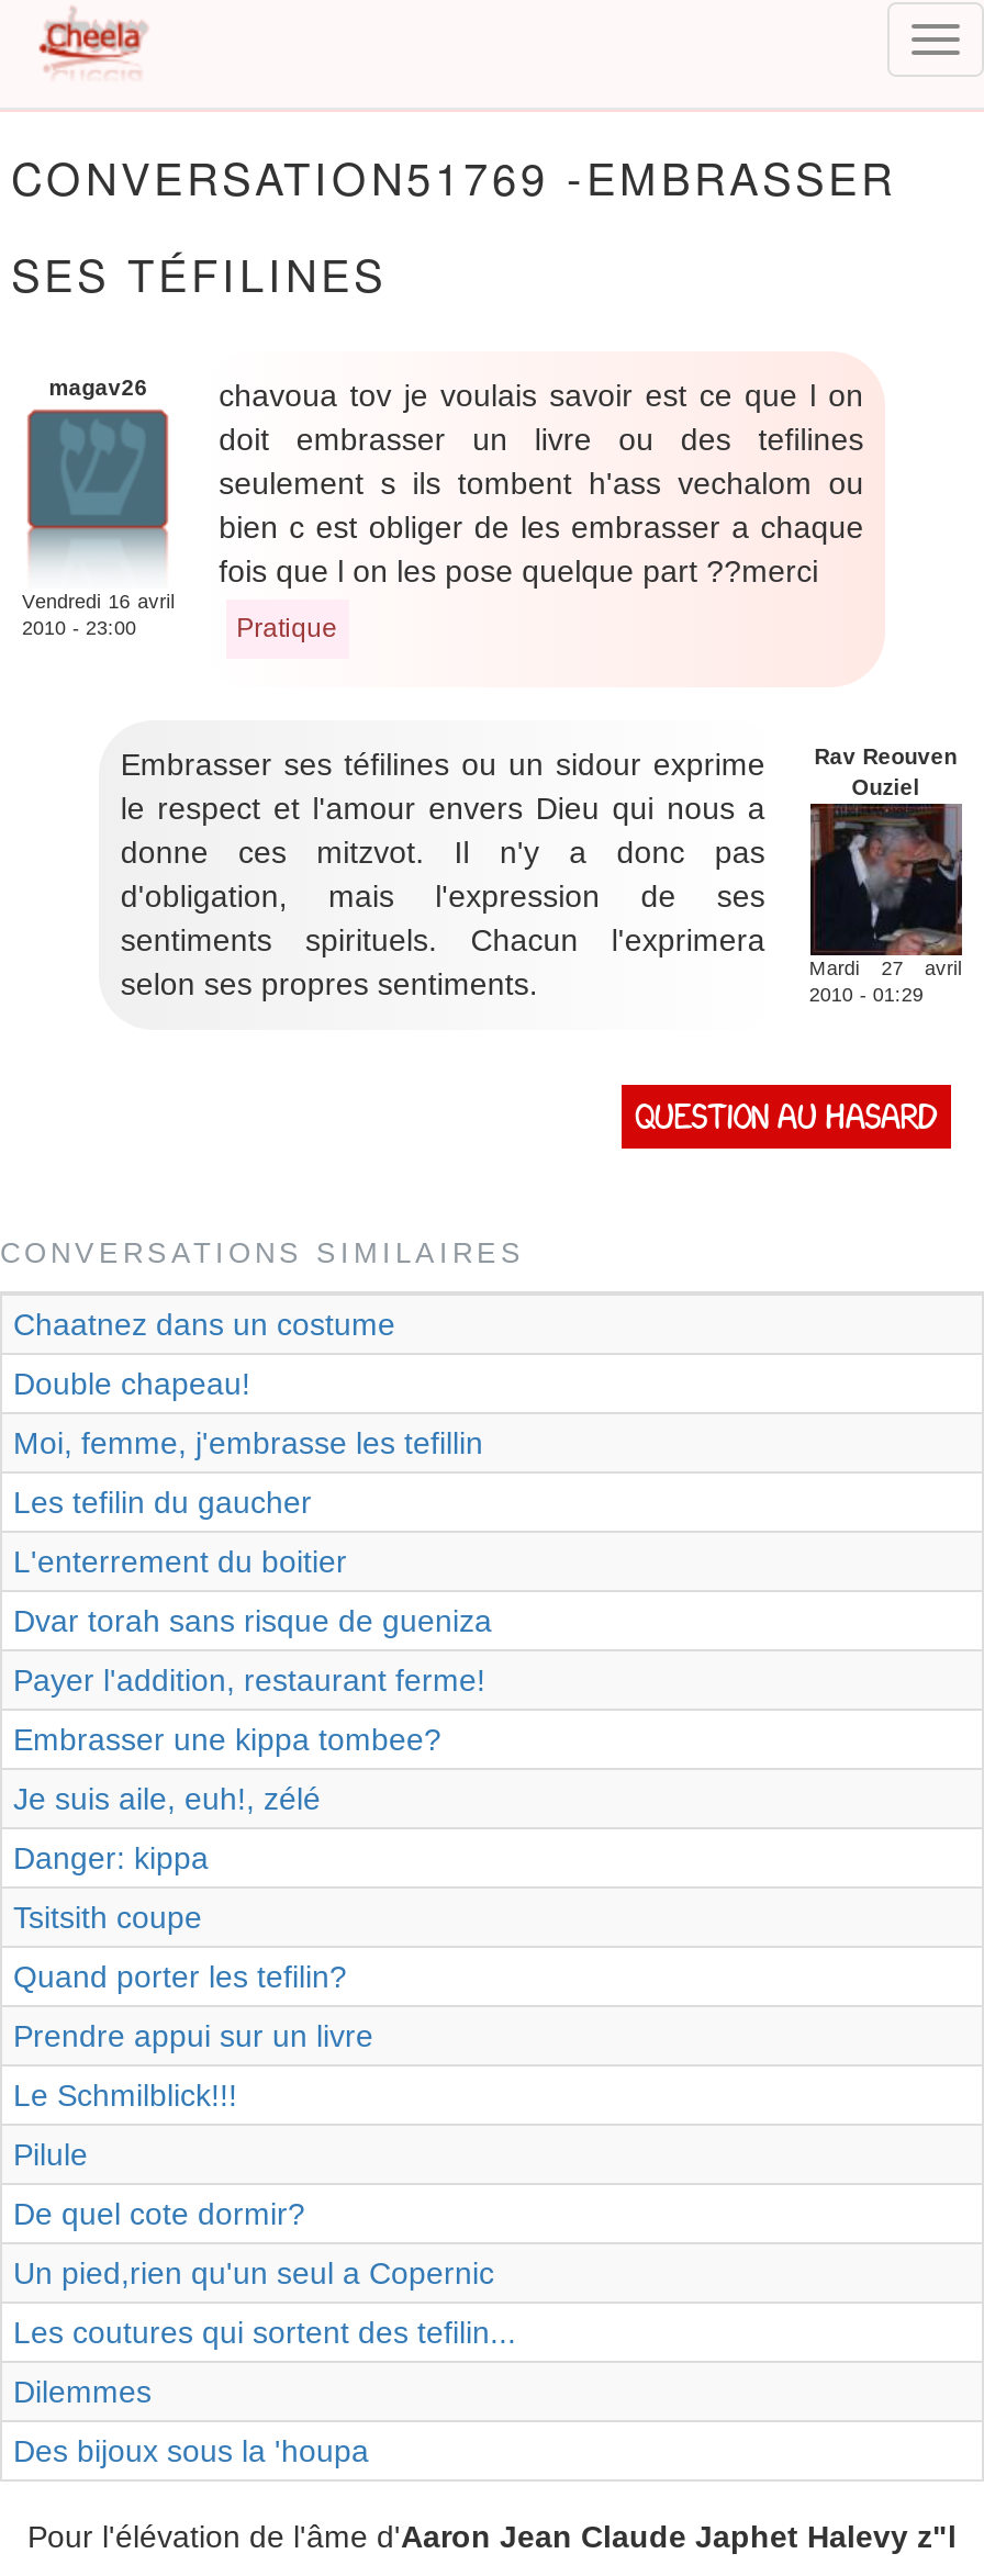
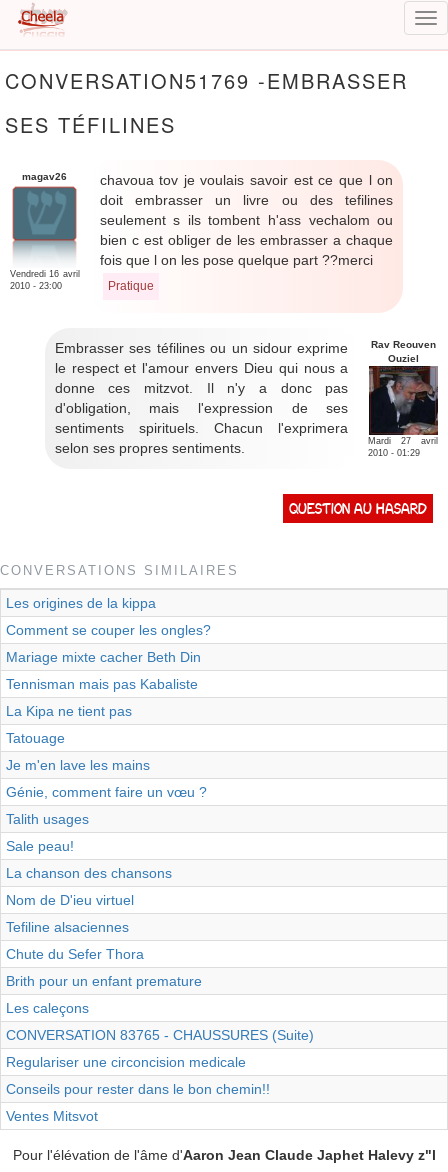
[13,1307,395,1342] Chaatnez dans un costume -> [6,595,156,611] Les origines de la kippa
[13,1366,250,1401] Double chapeau! -> [6,622,211,638] Comment se couper les ongles?
[13,1425,483,1460] Moi, femme, j'embrasse les tefillin -> [6,649,201,665] Mariage mixte cacher Beth Din
[13,1485,312,1520] Les tefilin du gaucher -> [6,676,198,692] Tennisman mais pas Kabaliste
[13,1544,347,1579] L'enterrement du boitier -> [6,703,132,719] La Kipa ne tient pas
[13,1603,492,1638] Dvar torah sans risque de gueniza -> [6,730,65,746] Tatouage
[13,1662,485,1698] Payer l'addition, restaurant ferme! -> [6,757,150,773] Je m'en lave les mains
[13,1722,441,1757] Embrasser une kippa tombee? -> [6,784,207,800] Génie, comment faire un vœu ?
[13,1781,321,1816] Je suis aile, euh!, zélé -> [6,811,89,827] Talith usages
[13,1840,209,1875] Danger: kippa -> [6,838,74,854] Sale peau!
[13,1900,202,1935] Tsitsith coupe -> [6,865,172,881] La chanson des chansons
[13,1959,347,1994] Quand porter les tefilin? -> [6,892,134,908] Nom de D'ieu virtuel
[13,2018,373,2053] Prendre appui sur un livre -> [6,919,129,935] Tefiline alsaciennes
[13,2077,237,2113] Le Schmilblick!!! -> [6,946,144,962] Chute du Sefer Thora
[13,2137,88,2172] Pilule -> [6,973,202,989] Brith pour un enfant premature
[13,2196,305,2231] De quel cote dormir? -> [6,1000,89,1016] Les caleçons
[13,2255,494,2291] Un pied,rien qu'un seul a Copernic -> [6,1027,314,1043] CONVERSATION 83765 - CHAUSSURES (Suite)
[13,2315,516,2350] Les coutures qui sortent des tefilin... -> [6,1054,246,1070] Regulariser une circoncision medicale
[13,2374,152,2409] Dilemmes -> [6,1081,270,1097] Conseils pour rester dans le bon chemin!!
[13,2433,369,2468] Des bijoux sous la 'houpa -> [6,1108,98,1124] Ventes Mitsvot

